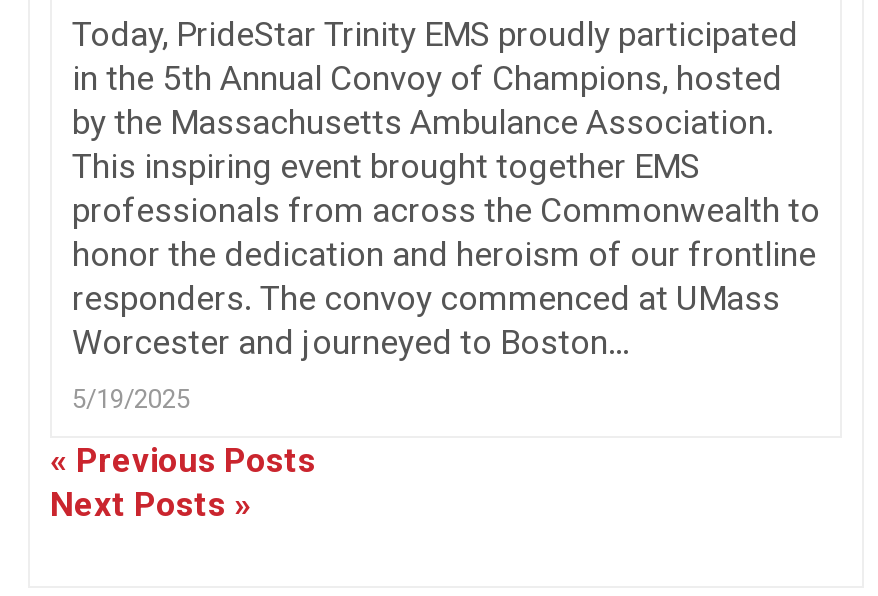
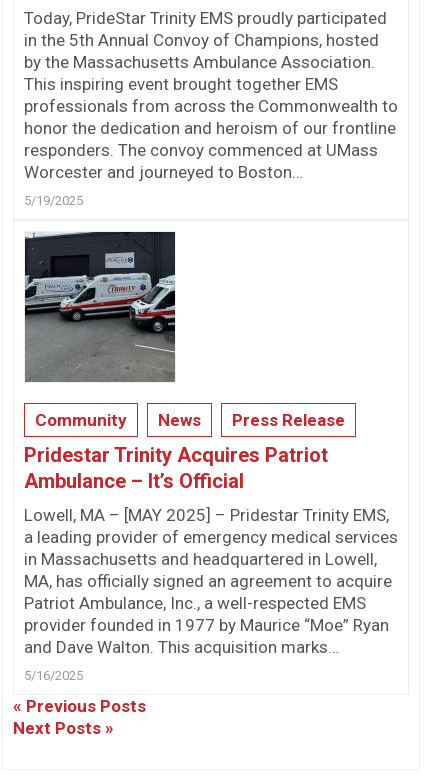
none -> [24,231,398,683] [image] | Community | News | Press Release | Pridestar Trinity Acquires Patriot | Ambulance – It’s Official | Lowell, MA – [MAY 2025] – Pridestar Trinity EMS, | a leading provider of emergency medical services | in Massachusetts and headquartered in Lowell, | MA, has officially signed an agreement to acquire | Patriot Ambulance, Inc., a well-respected EMS | provider founded in 1977 by Maurice “Moe” Ryan | and Dave Walton. This acquisition marks… | 5/16/2025

